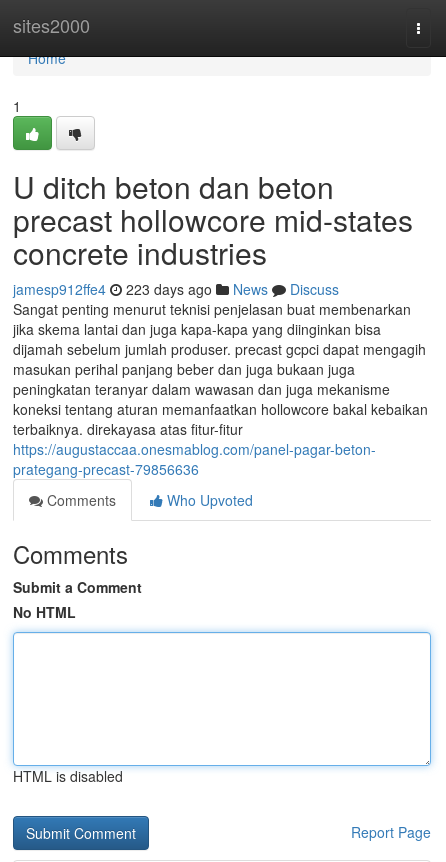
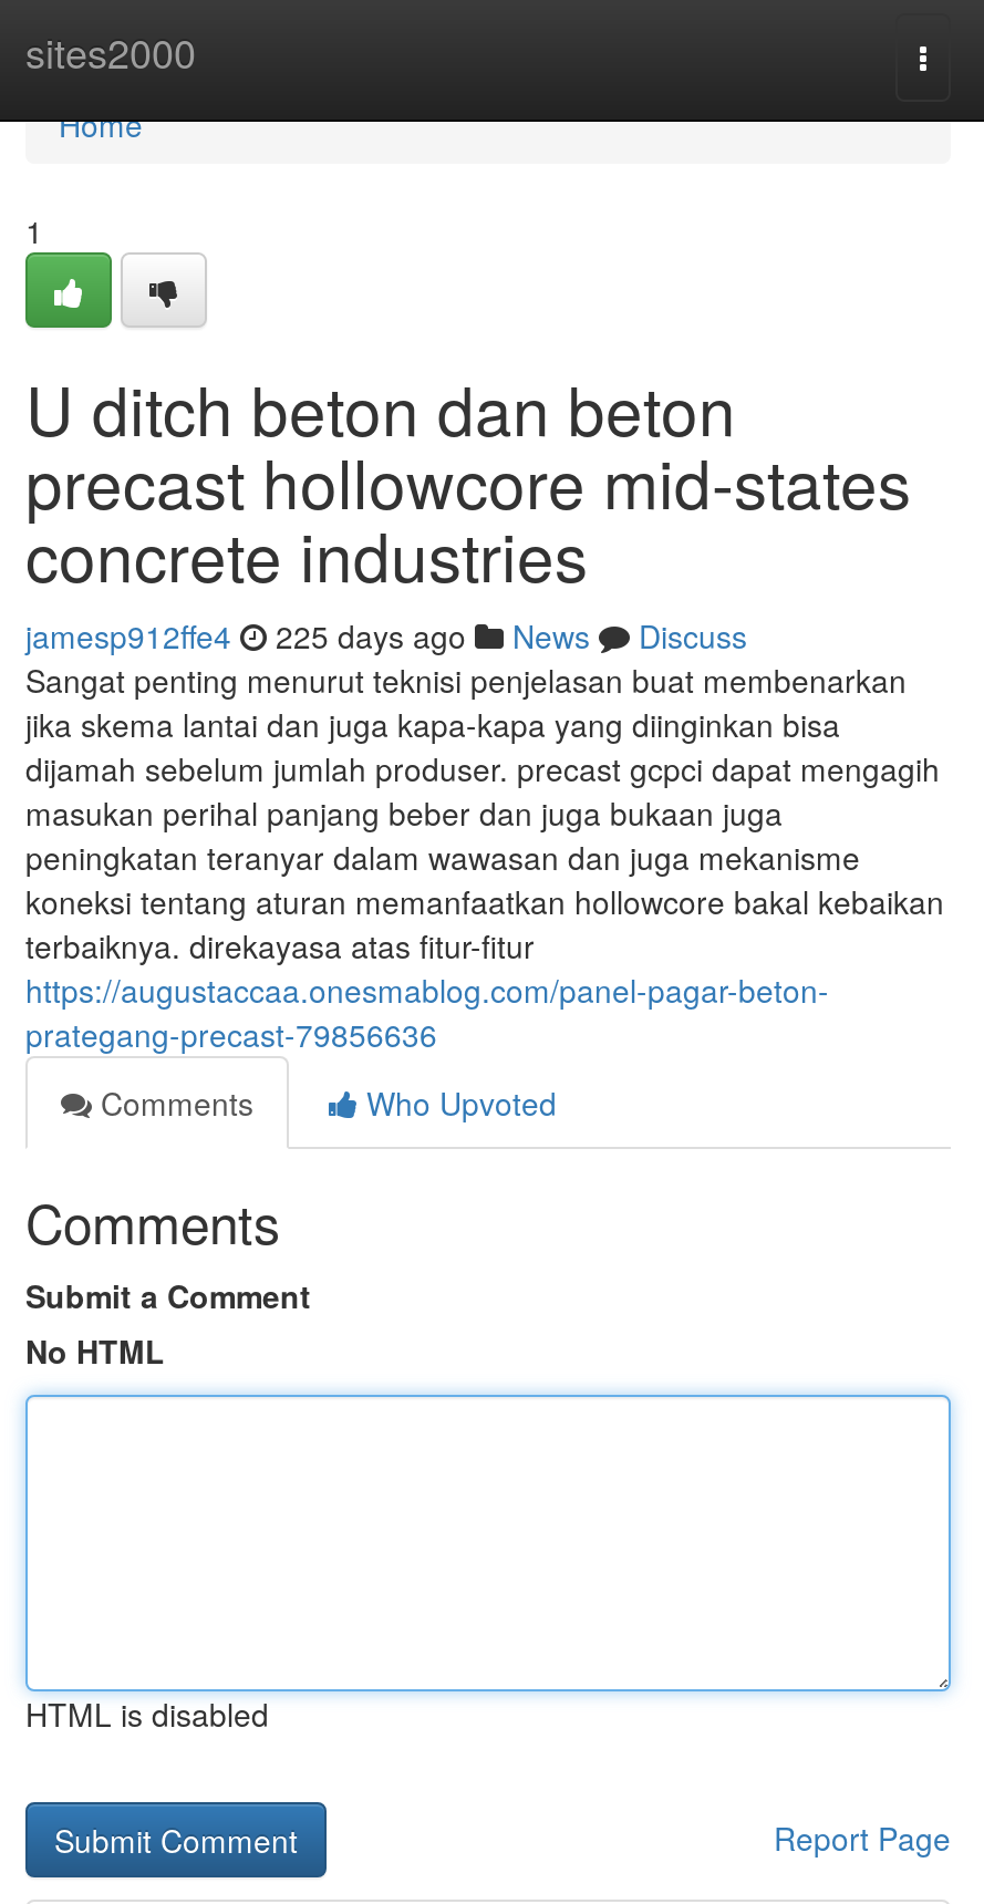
[13,279,339,299] jamesp912ffe4 223 days ago News Discuss -> [25,613,747,658] jamesp912ffe4 225 days ago News Discuss

